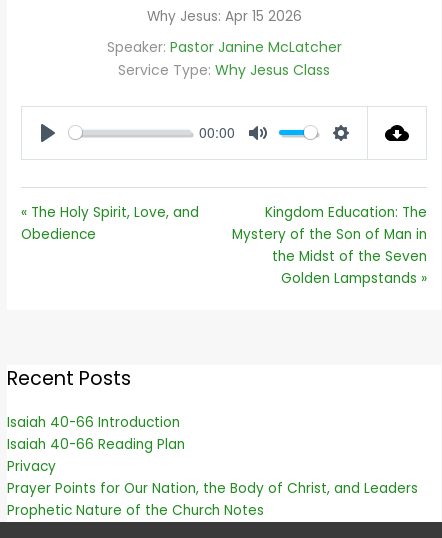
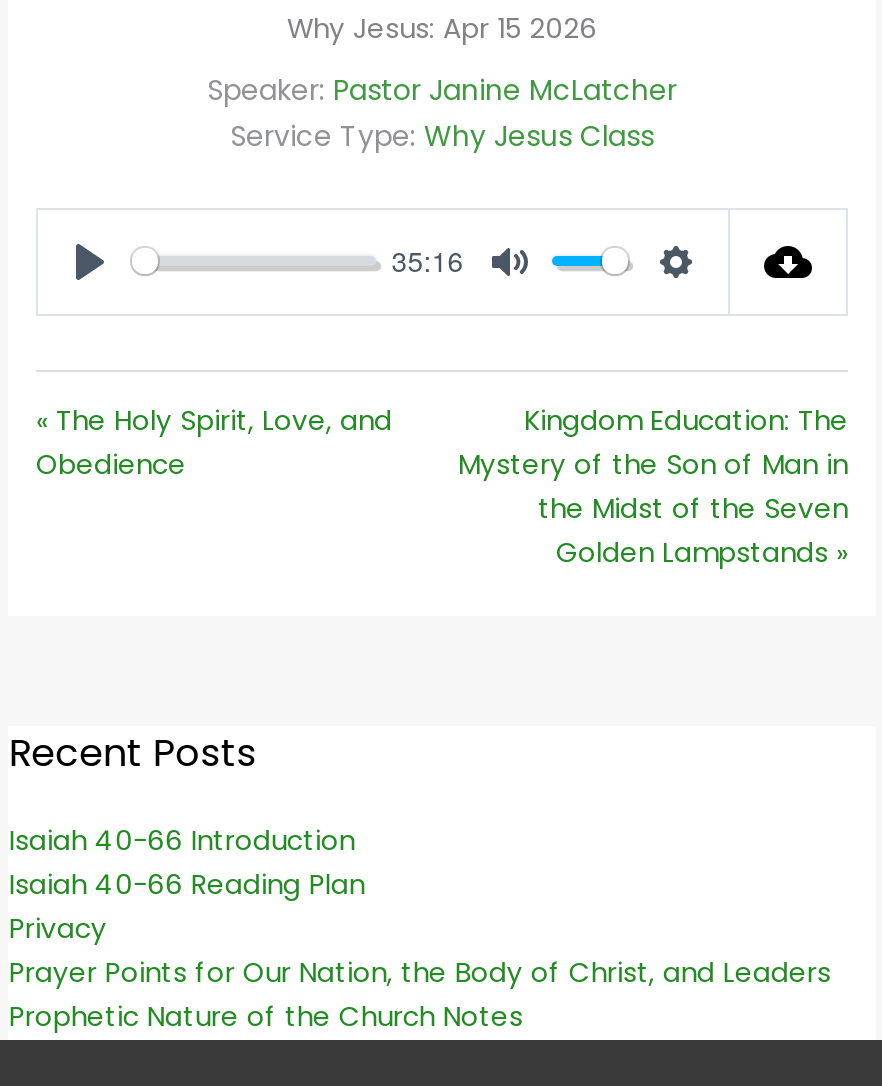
[199,122,235,142] 00:00 -> [392,240,464,280] 35:16

